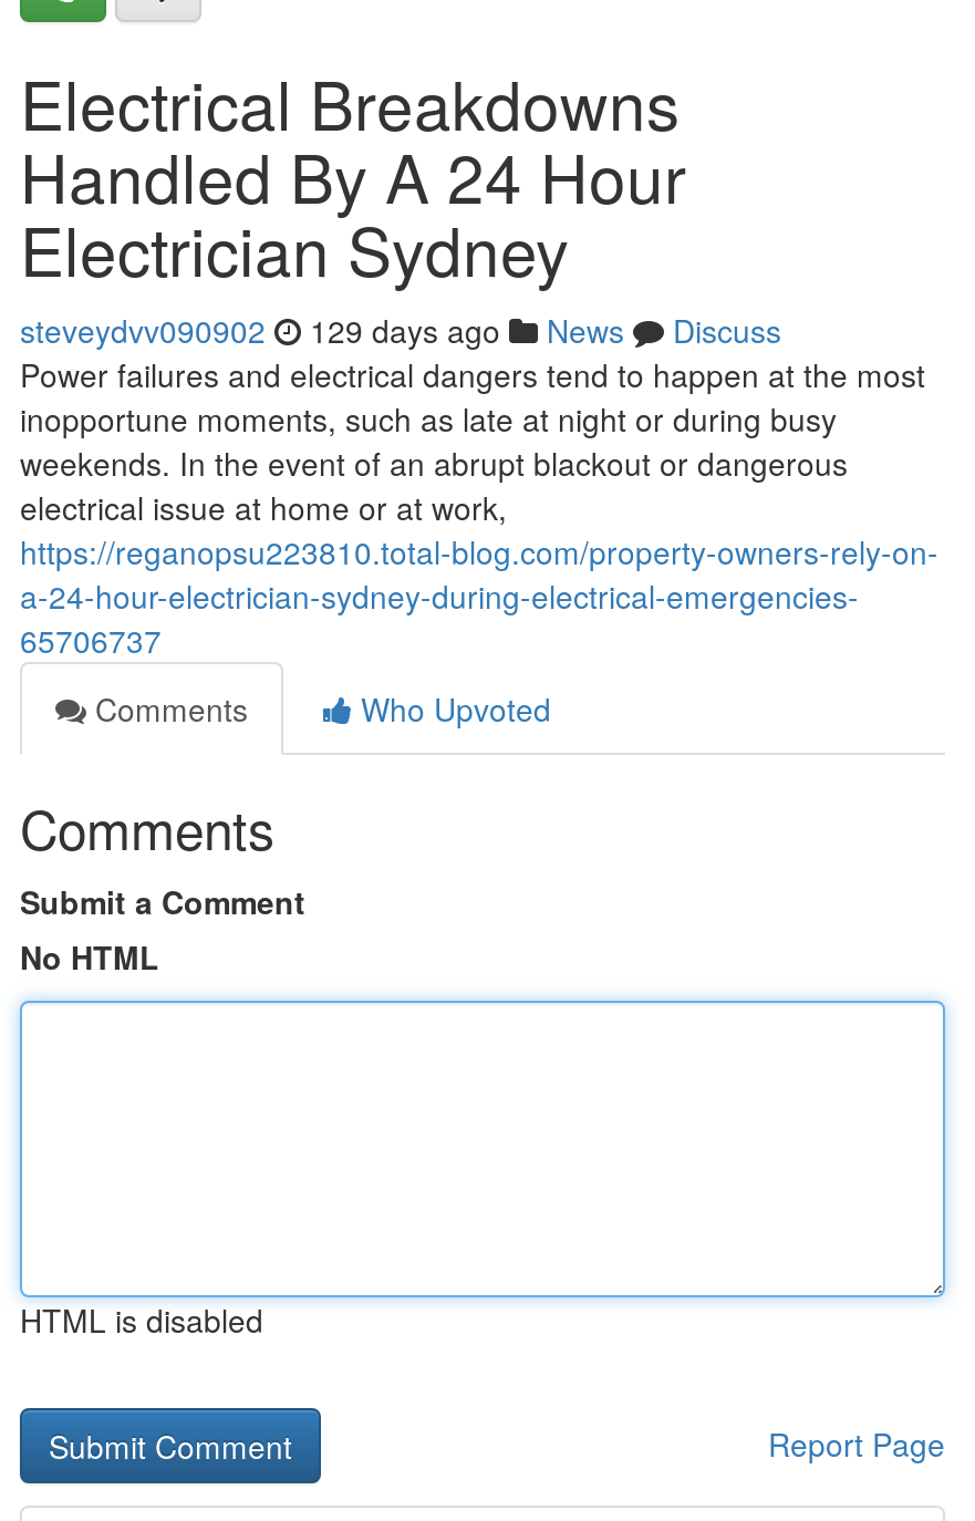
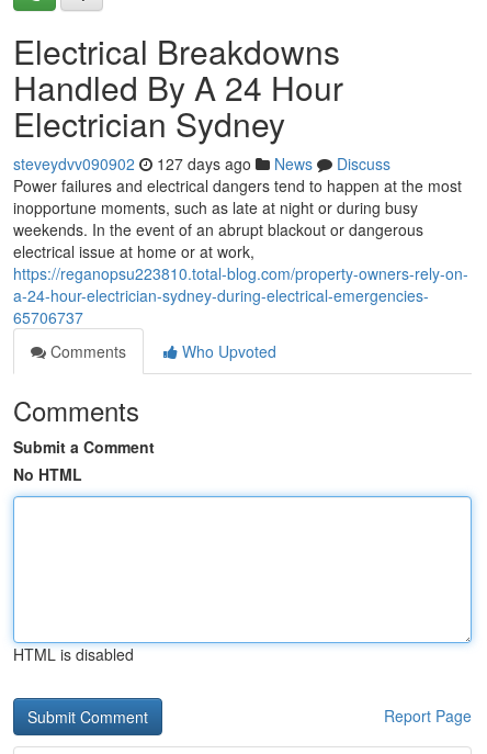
[20,308,781,352] steveydvv090902 129 days ago News Discuss -> [13,153,390,175] steveydvv090902 127 days ago News Discuss

